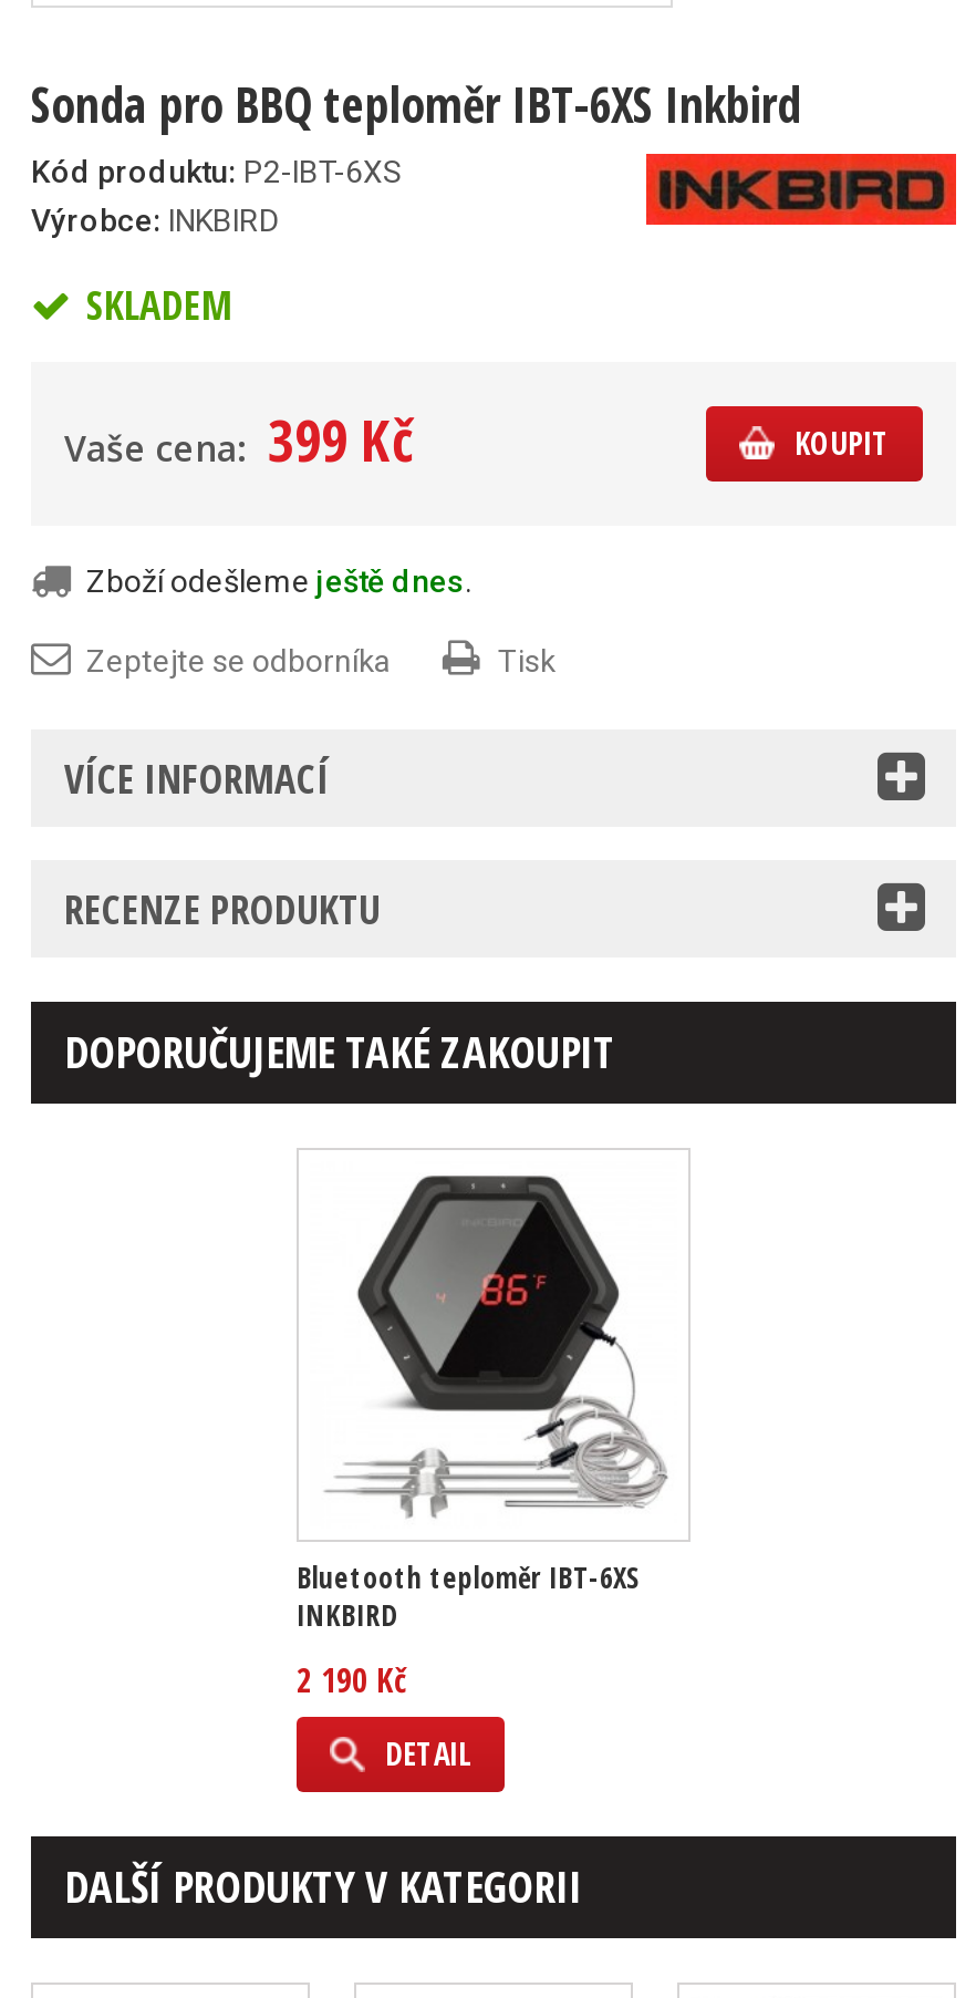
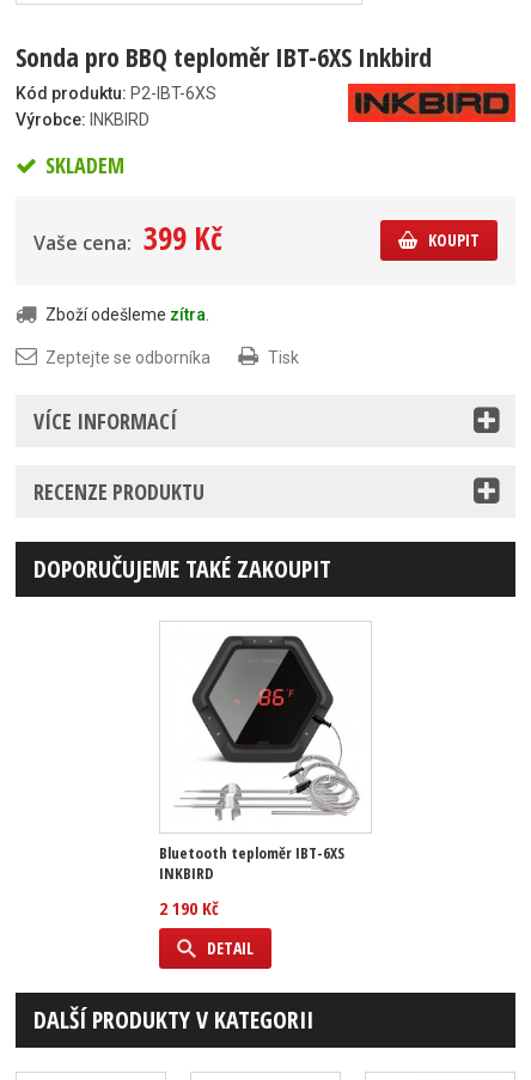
[86,563,471,599] Zboží odešleme ještě dnes. -> [45,305,209,324] Zboží odešleme zítra.

